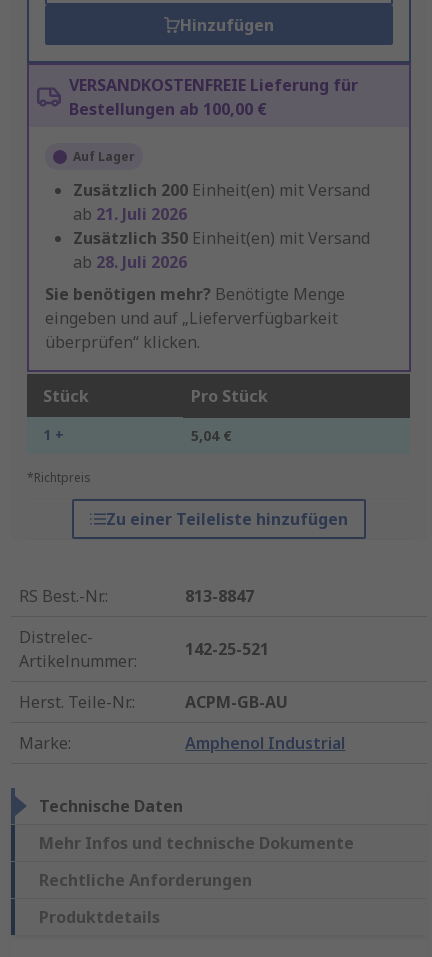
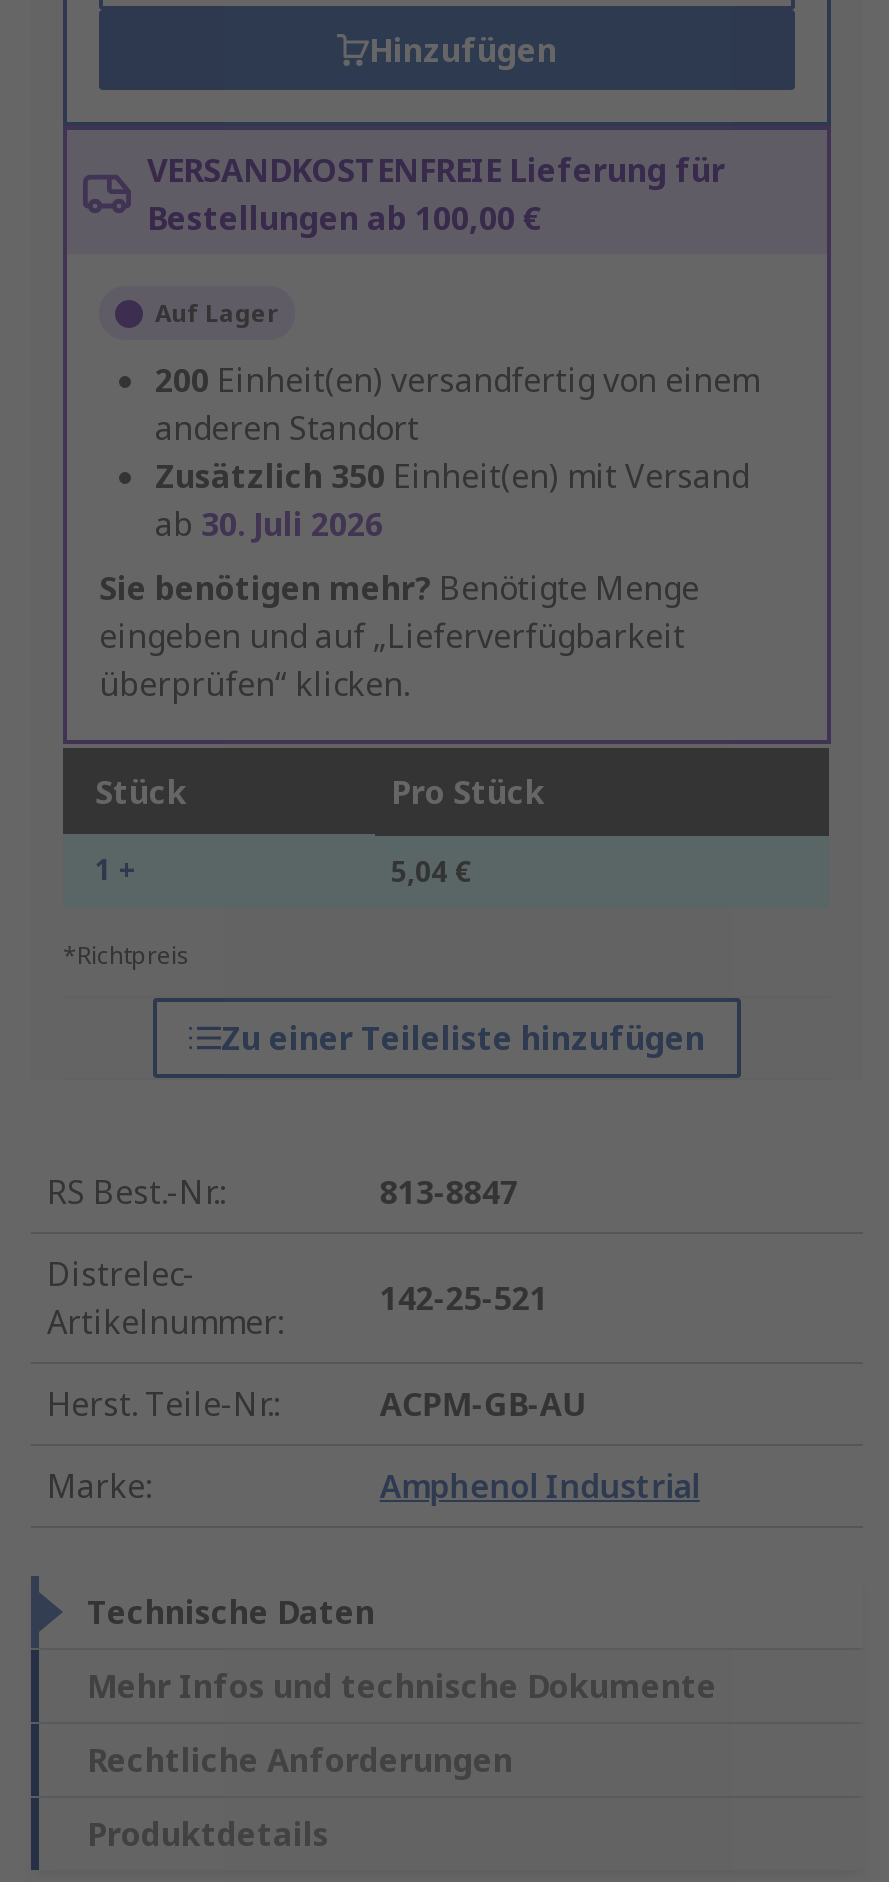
[73,179,370,225] Zusätzlich 200 Einheit(en) mit Versand | ab 21. Juli 2026 -> [155,359,759,451] 200 Einheit(en) versandfertig von einem | anderen Standort
[73,251,187,273] ab 28. Juli 2026 -> [155,503,383,547] ab 30. Juli 2026

